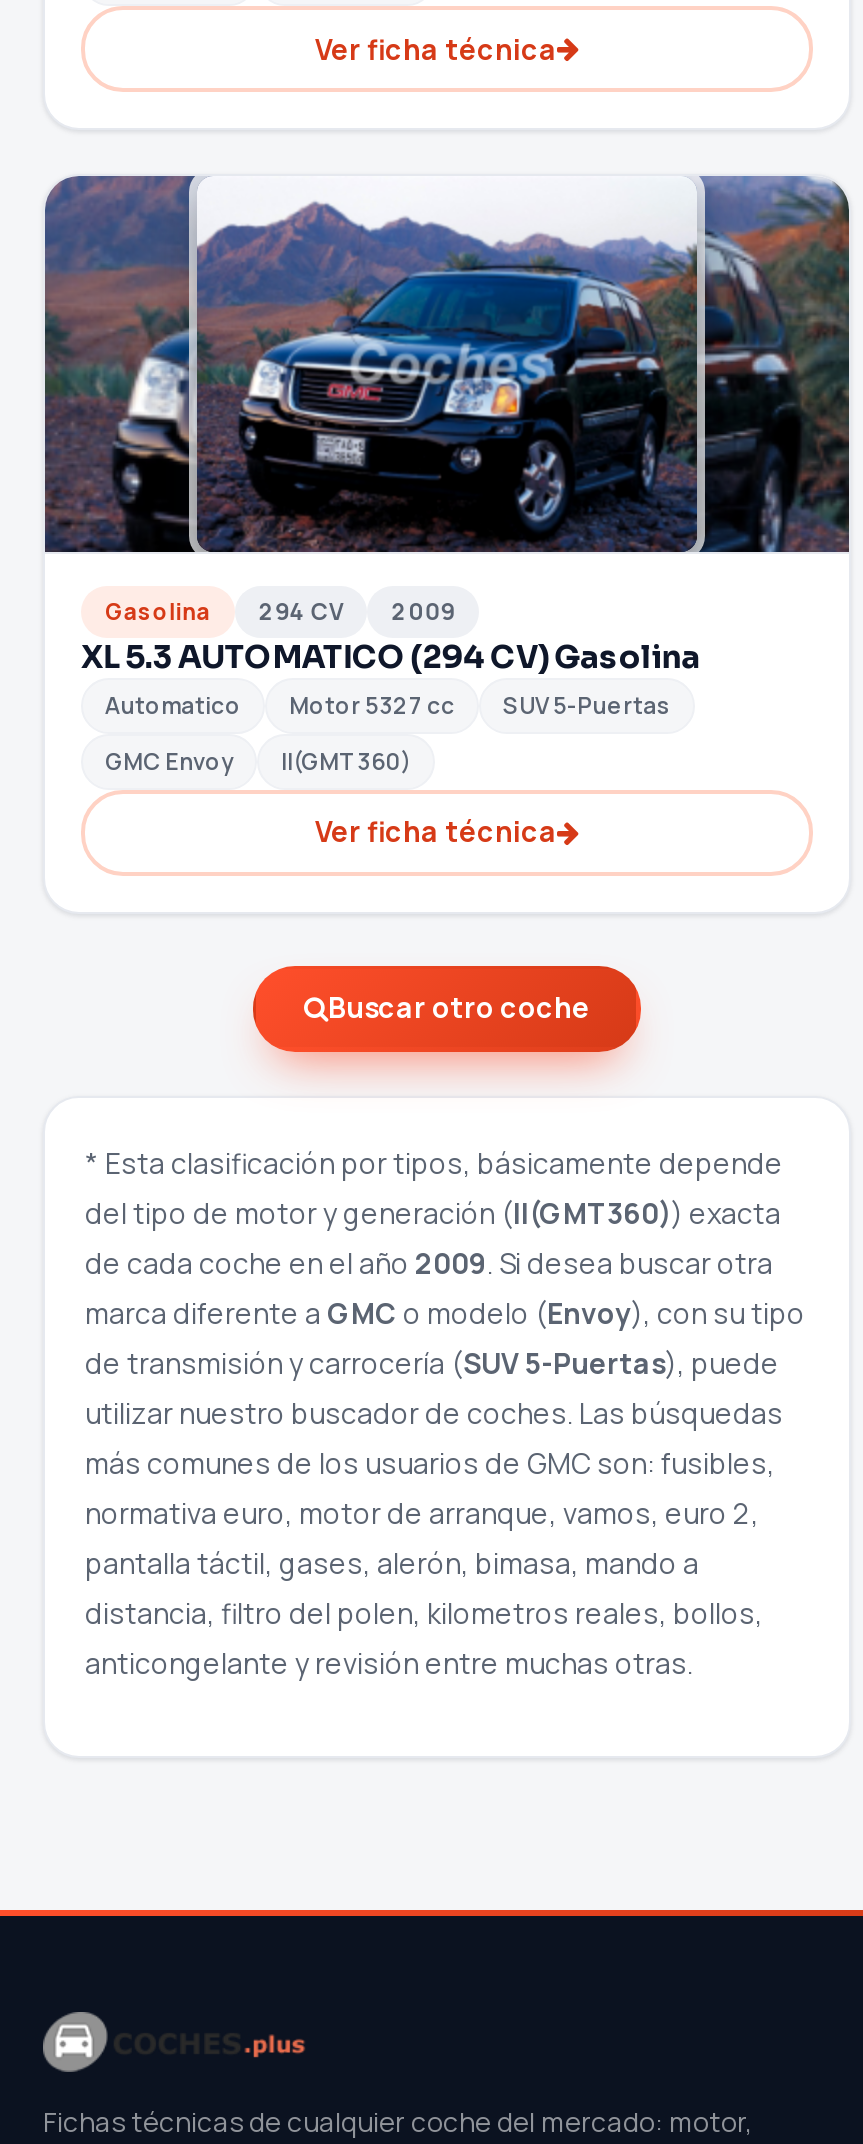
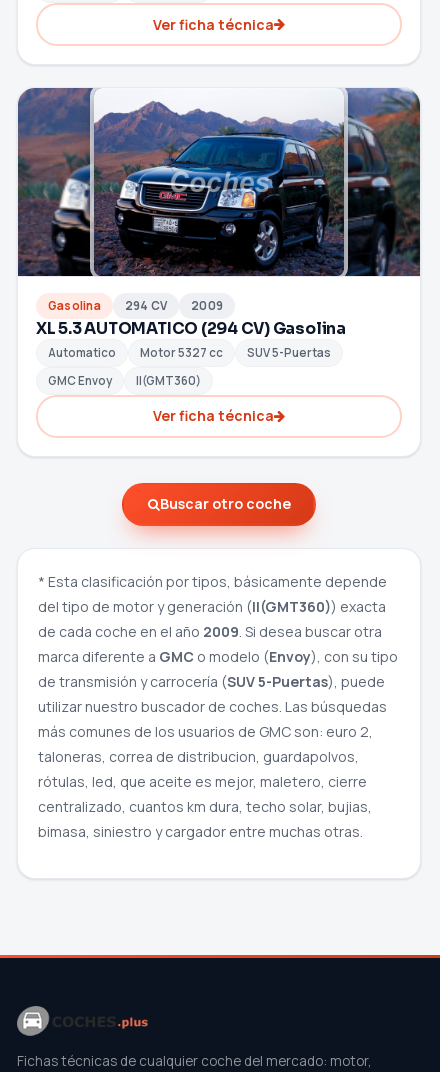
[85,1443,775,1681] más comunes de los usuarios de GMC son: fusibles, | normativa euro, motor de arranque, vamos, euro 2, | pantalla táctil, gases, alerón, bimasa, mando a | distancia, filtro del polen, kilometros reales, bollos, | anticongelante y revisión entre muchas otras. -> [38,721,373,840] más comunes de los usuarios de GMC son: euro 2, | taloneras, correa de distribucion, guardapolvos, | rótulas, led, que aceite es mejor, maletero, cierre | centralizado, cuantos km dura, techo solar, bujias, | bimasa, siniestro y cargador entre muchas otras.

